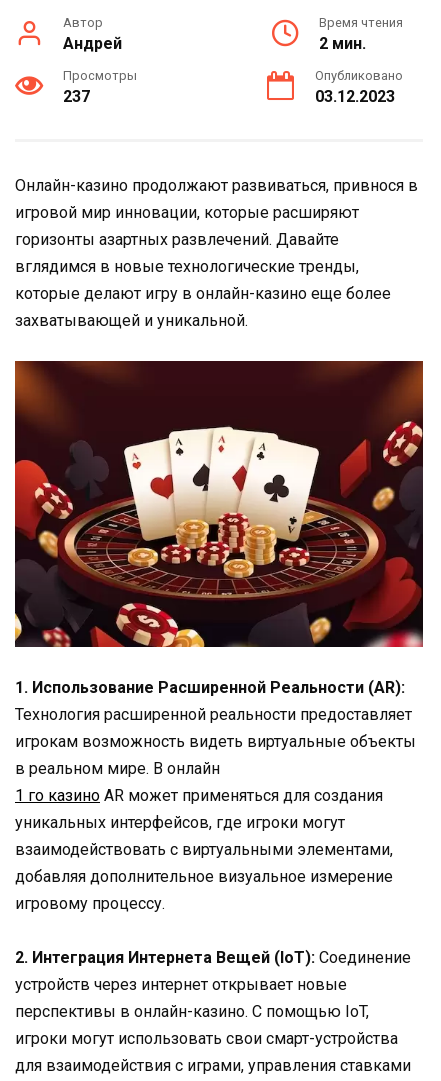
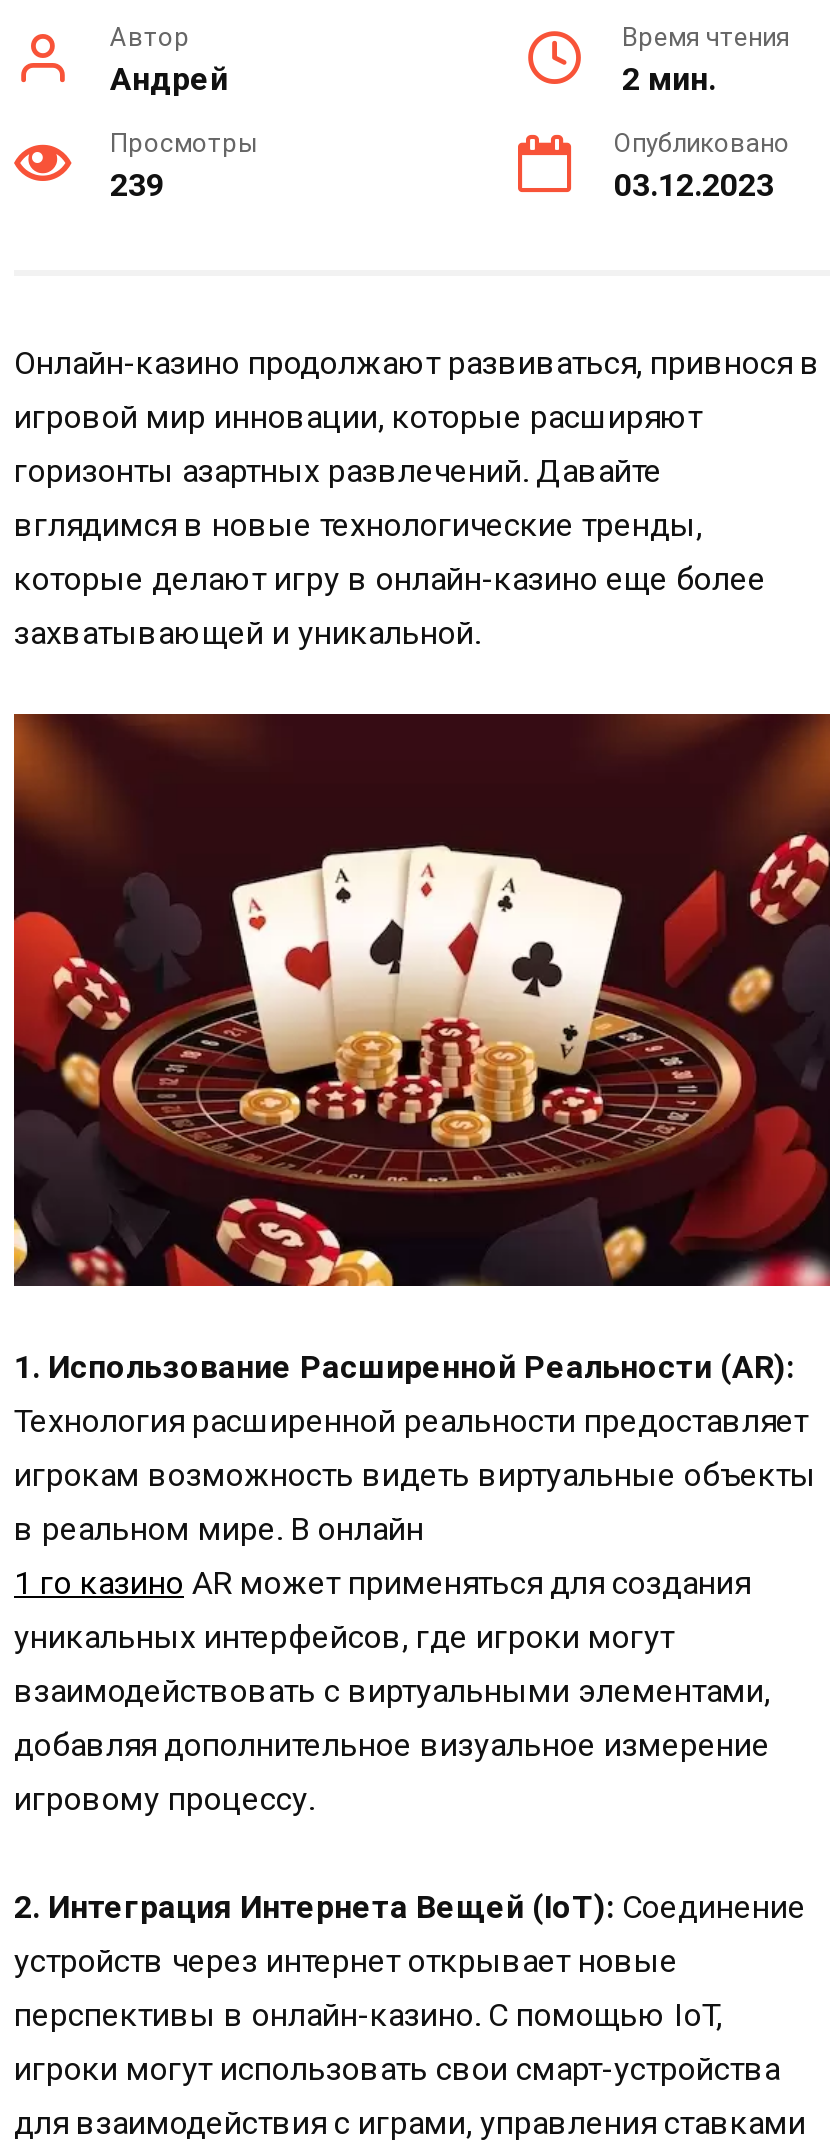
[63,87,90,106] 237 -> [110,166,164,204] 239

